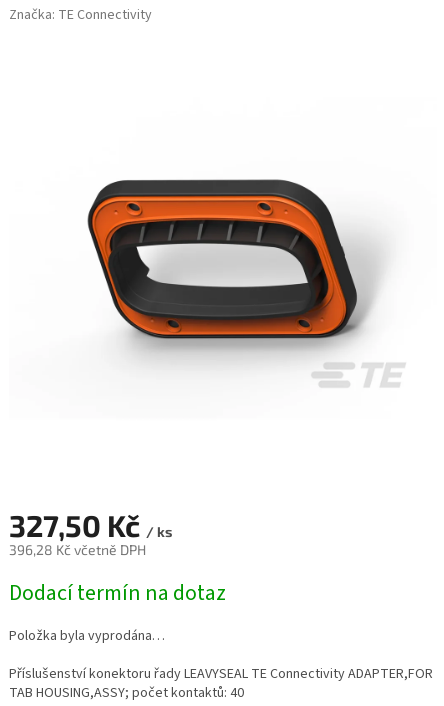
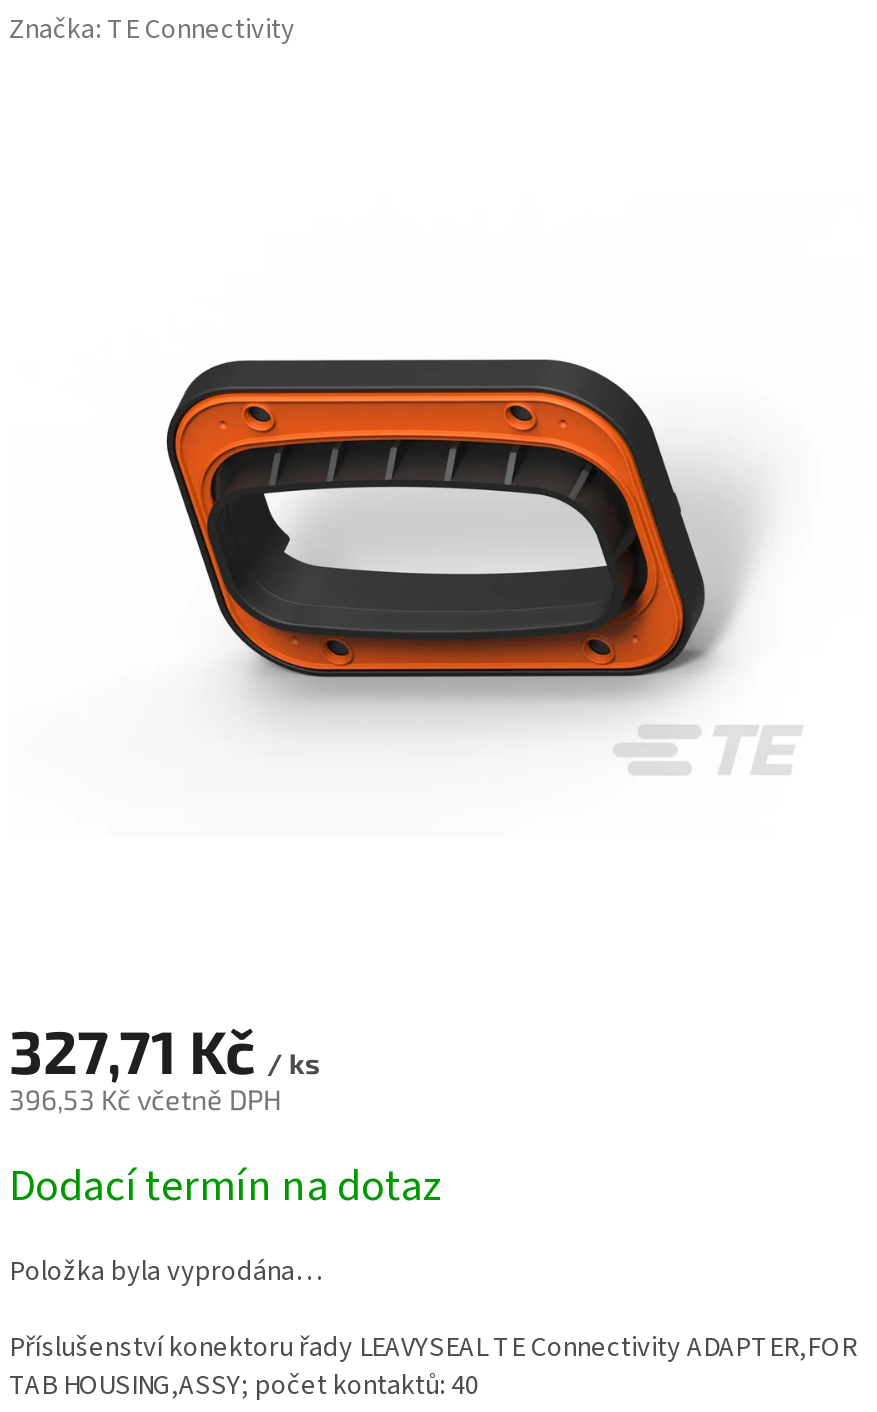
[9,507,172,543] 327,50 Kč / ks -> [9,1015,319,1087] 327,71 Kč / ks
[9,541,146,558] 396,28 Kč včetně DPH -> [9,1083,281,1117] 396,53 Kč včetně DPH

